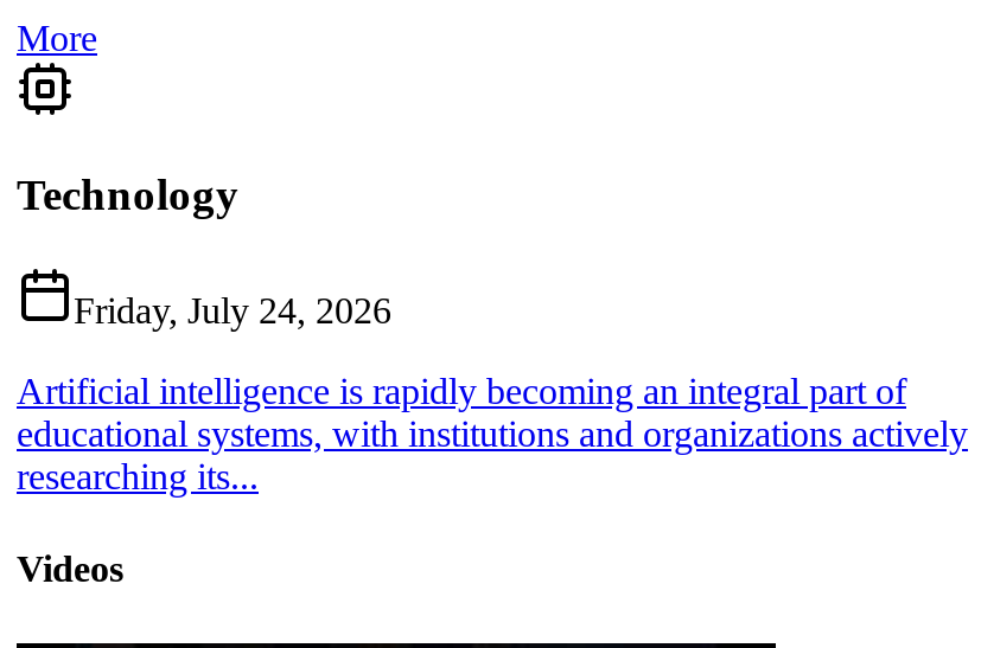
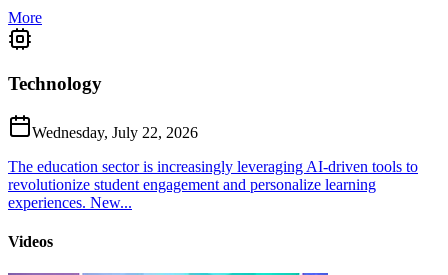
[74,290,391,331] Friday, July 24, 2026 -> [32,124,198,141] Wednesday, July 22, 2026
[17,371,968,496] Artificial intelligence is rapidly becoming an integral part of | educational systems, with institutions and organizations actively | researching its... -> [8,158,418,211] The education sector is increasingly leveraging AI-driven tools to | revolutionize student engagement and personalize learning | experiences. New...

